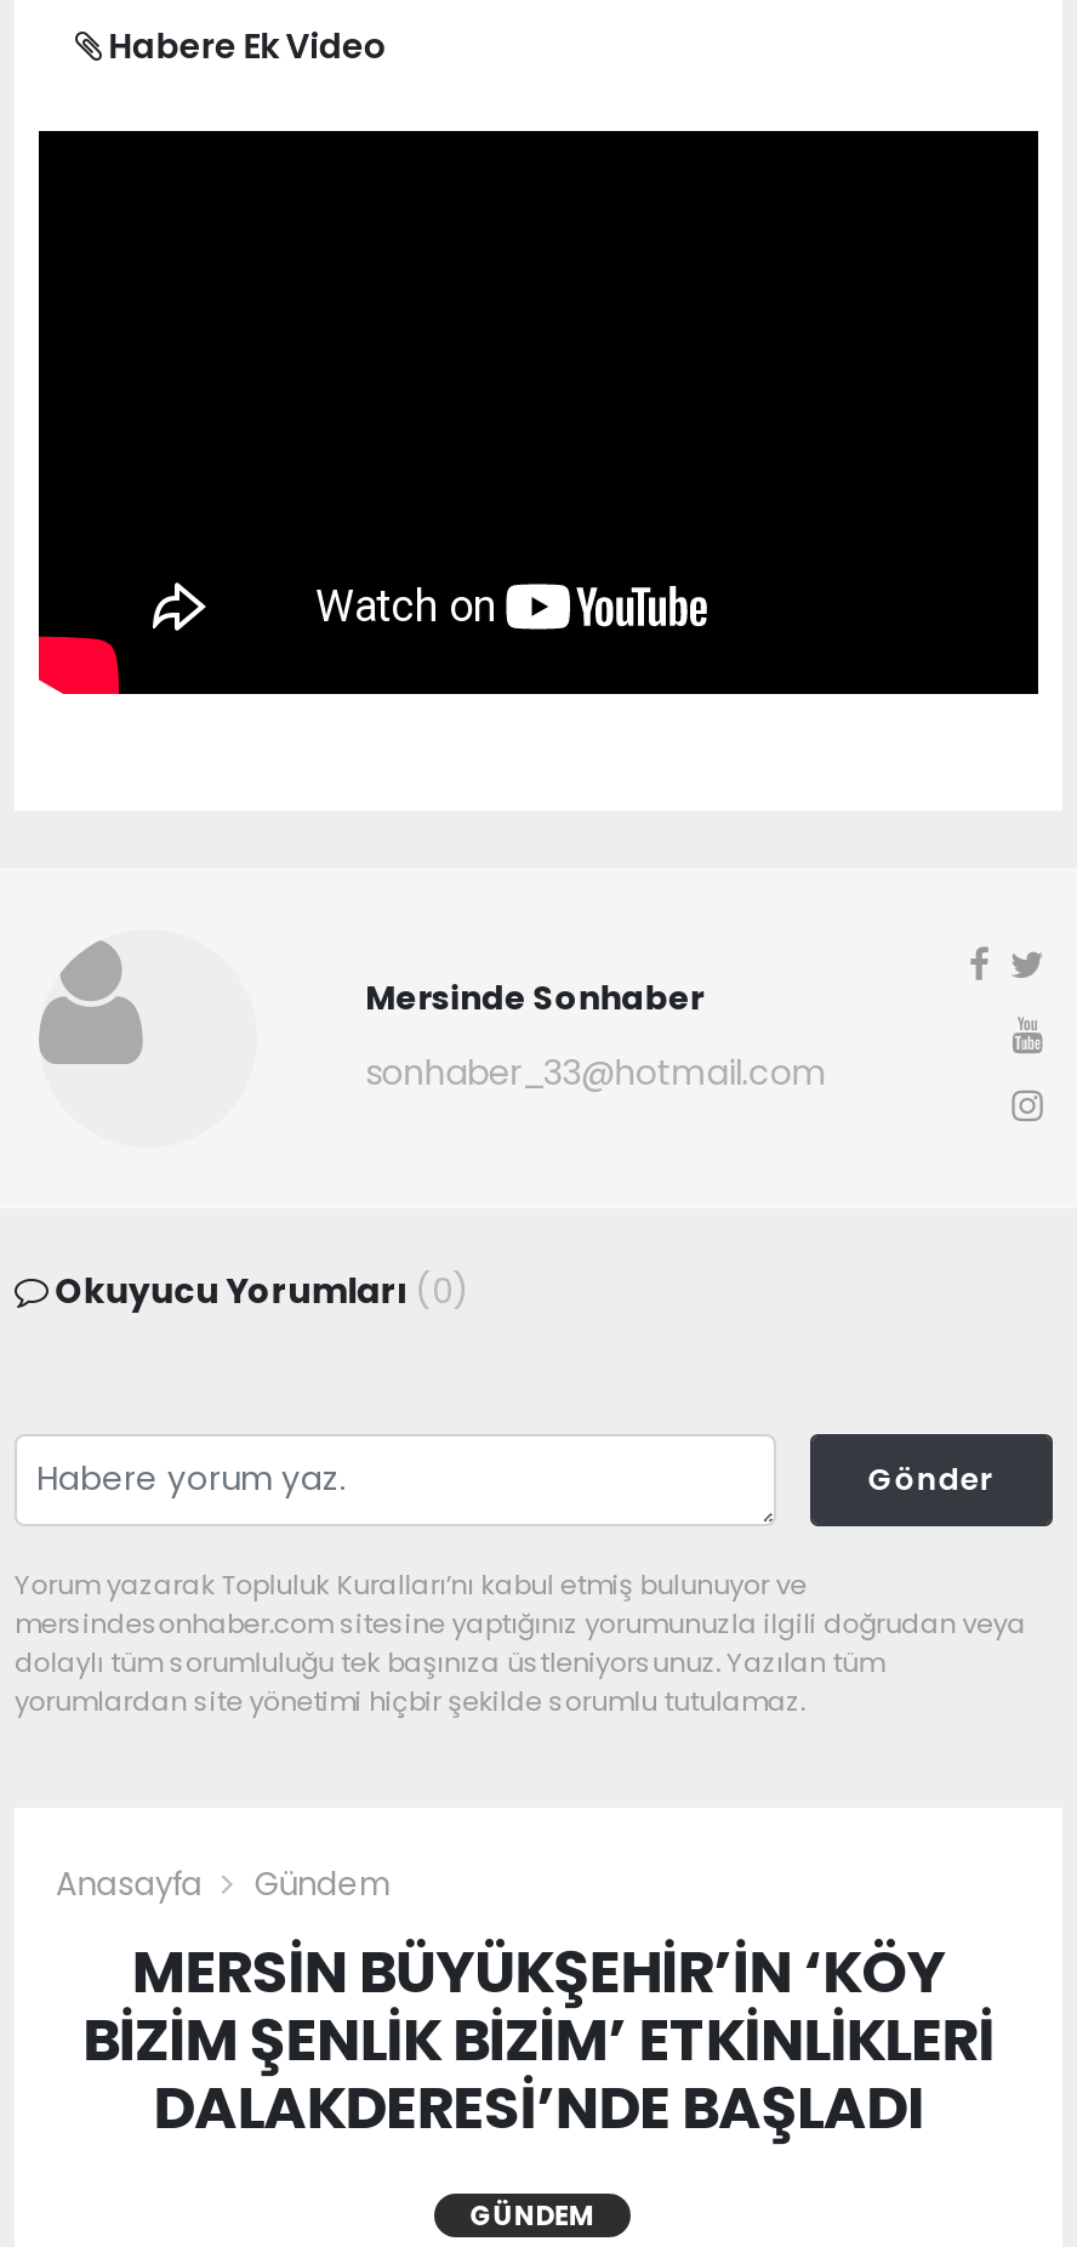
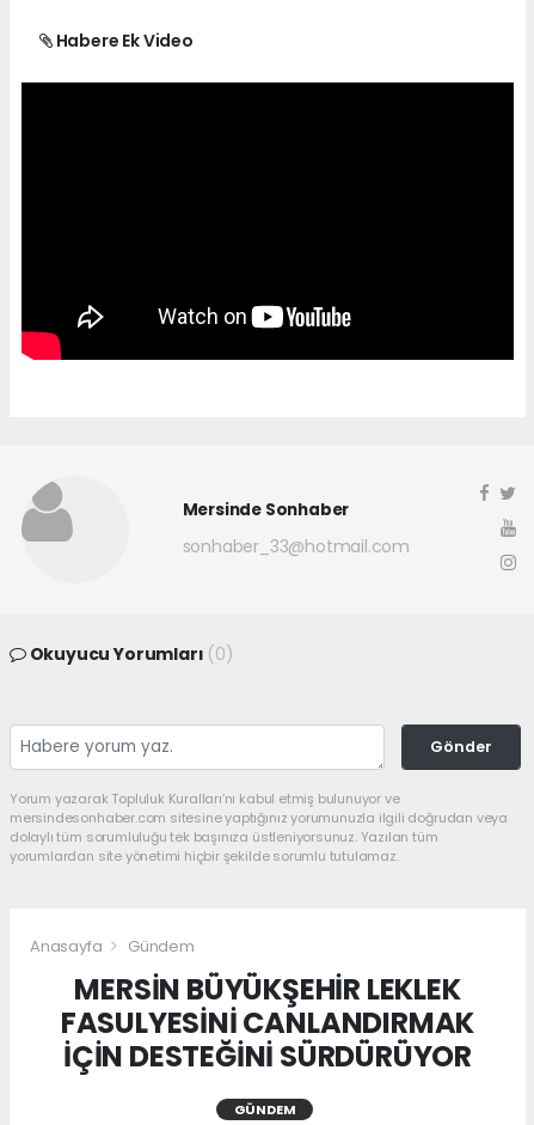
[83,1932,994,2148] MERSİN BÜYÜKŞEHİR’İN ‘KÖY | BİZİM ŞENLİK BİZİM’ ETKİNLİKLERİ | DALAKDERESİ’NDE BAŞLADI -> [61,970,475,1076] MERSİN BÜYÜKŞEHİR LEKLEK | FASULYESİNİ CANLANDIRMAK | İÇİN DESTEĞİNİ SÜRDÜRÜYOR

